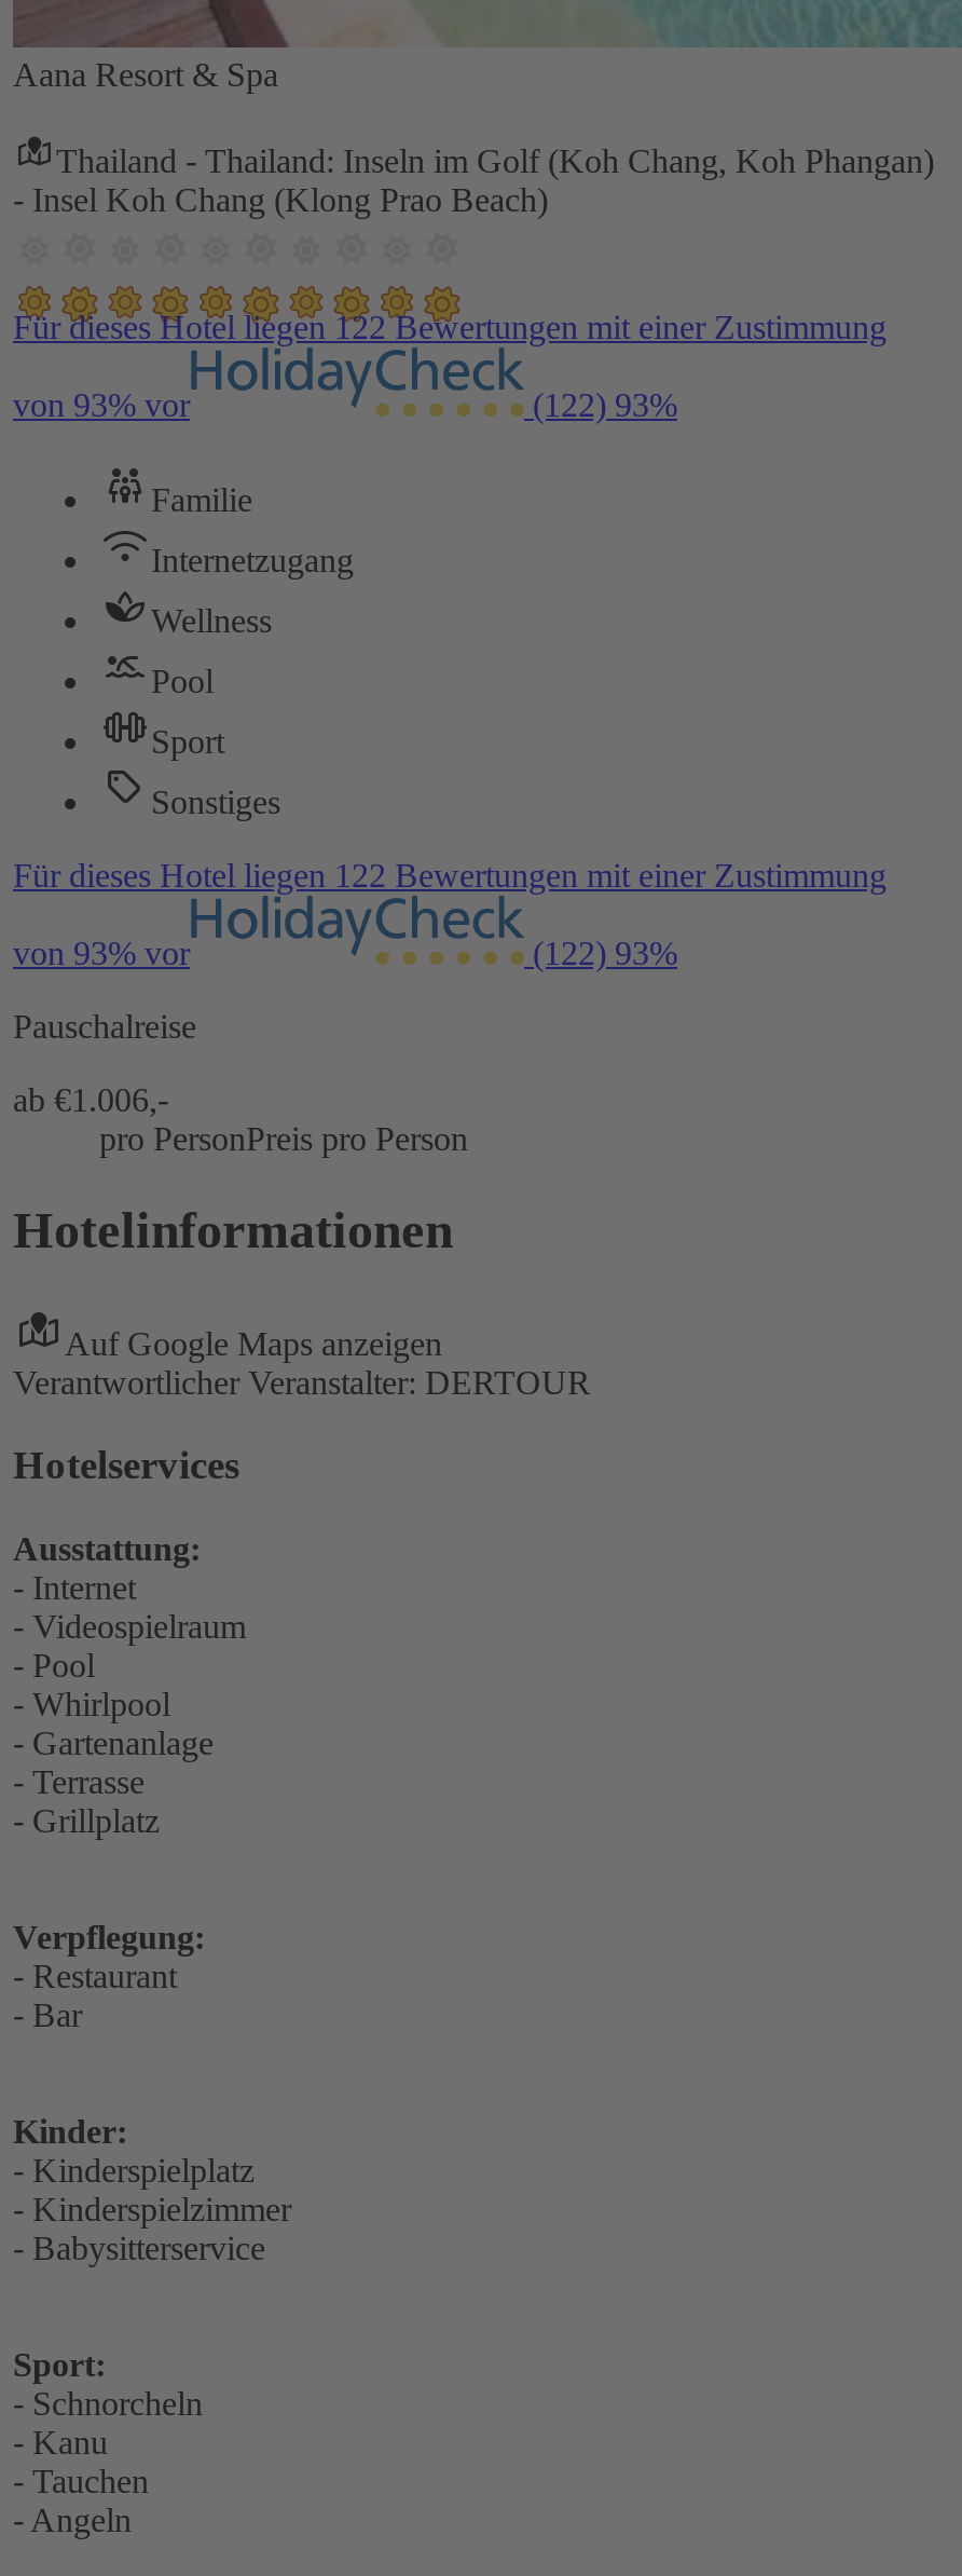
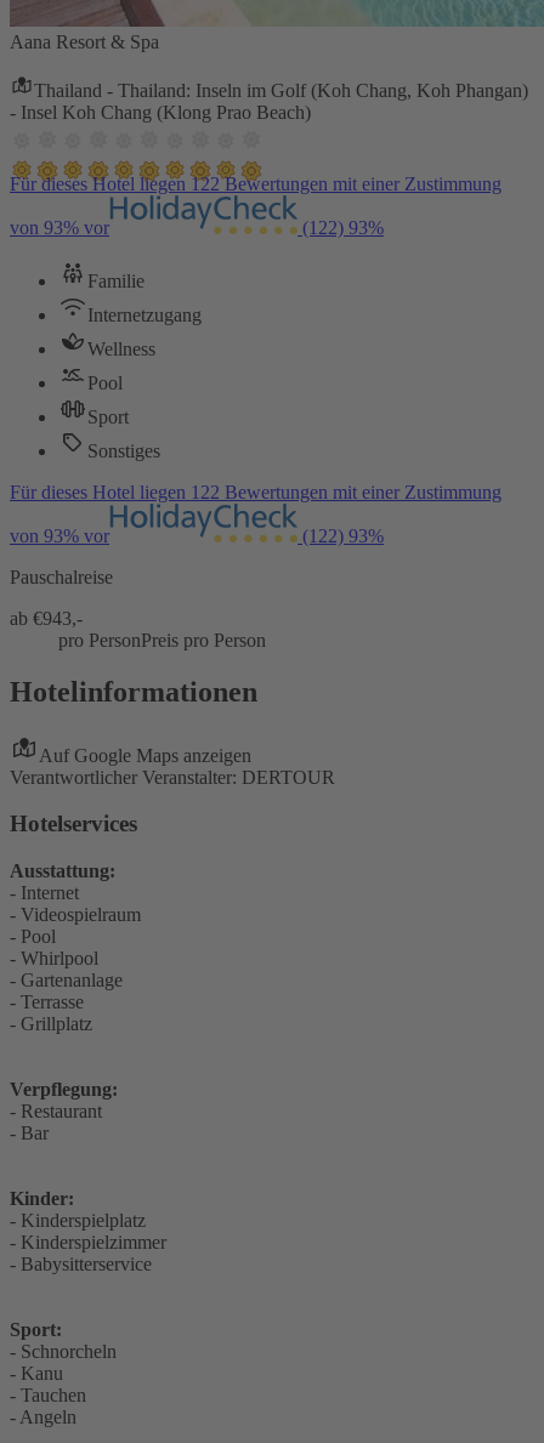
[13,1081,168,1118] ab €1.006,- -> [10,608,83,628] ab €943,-

